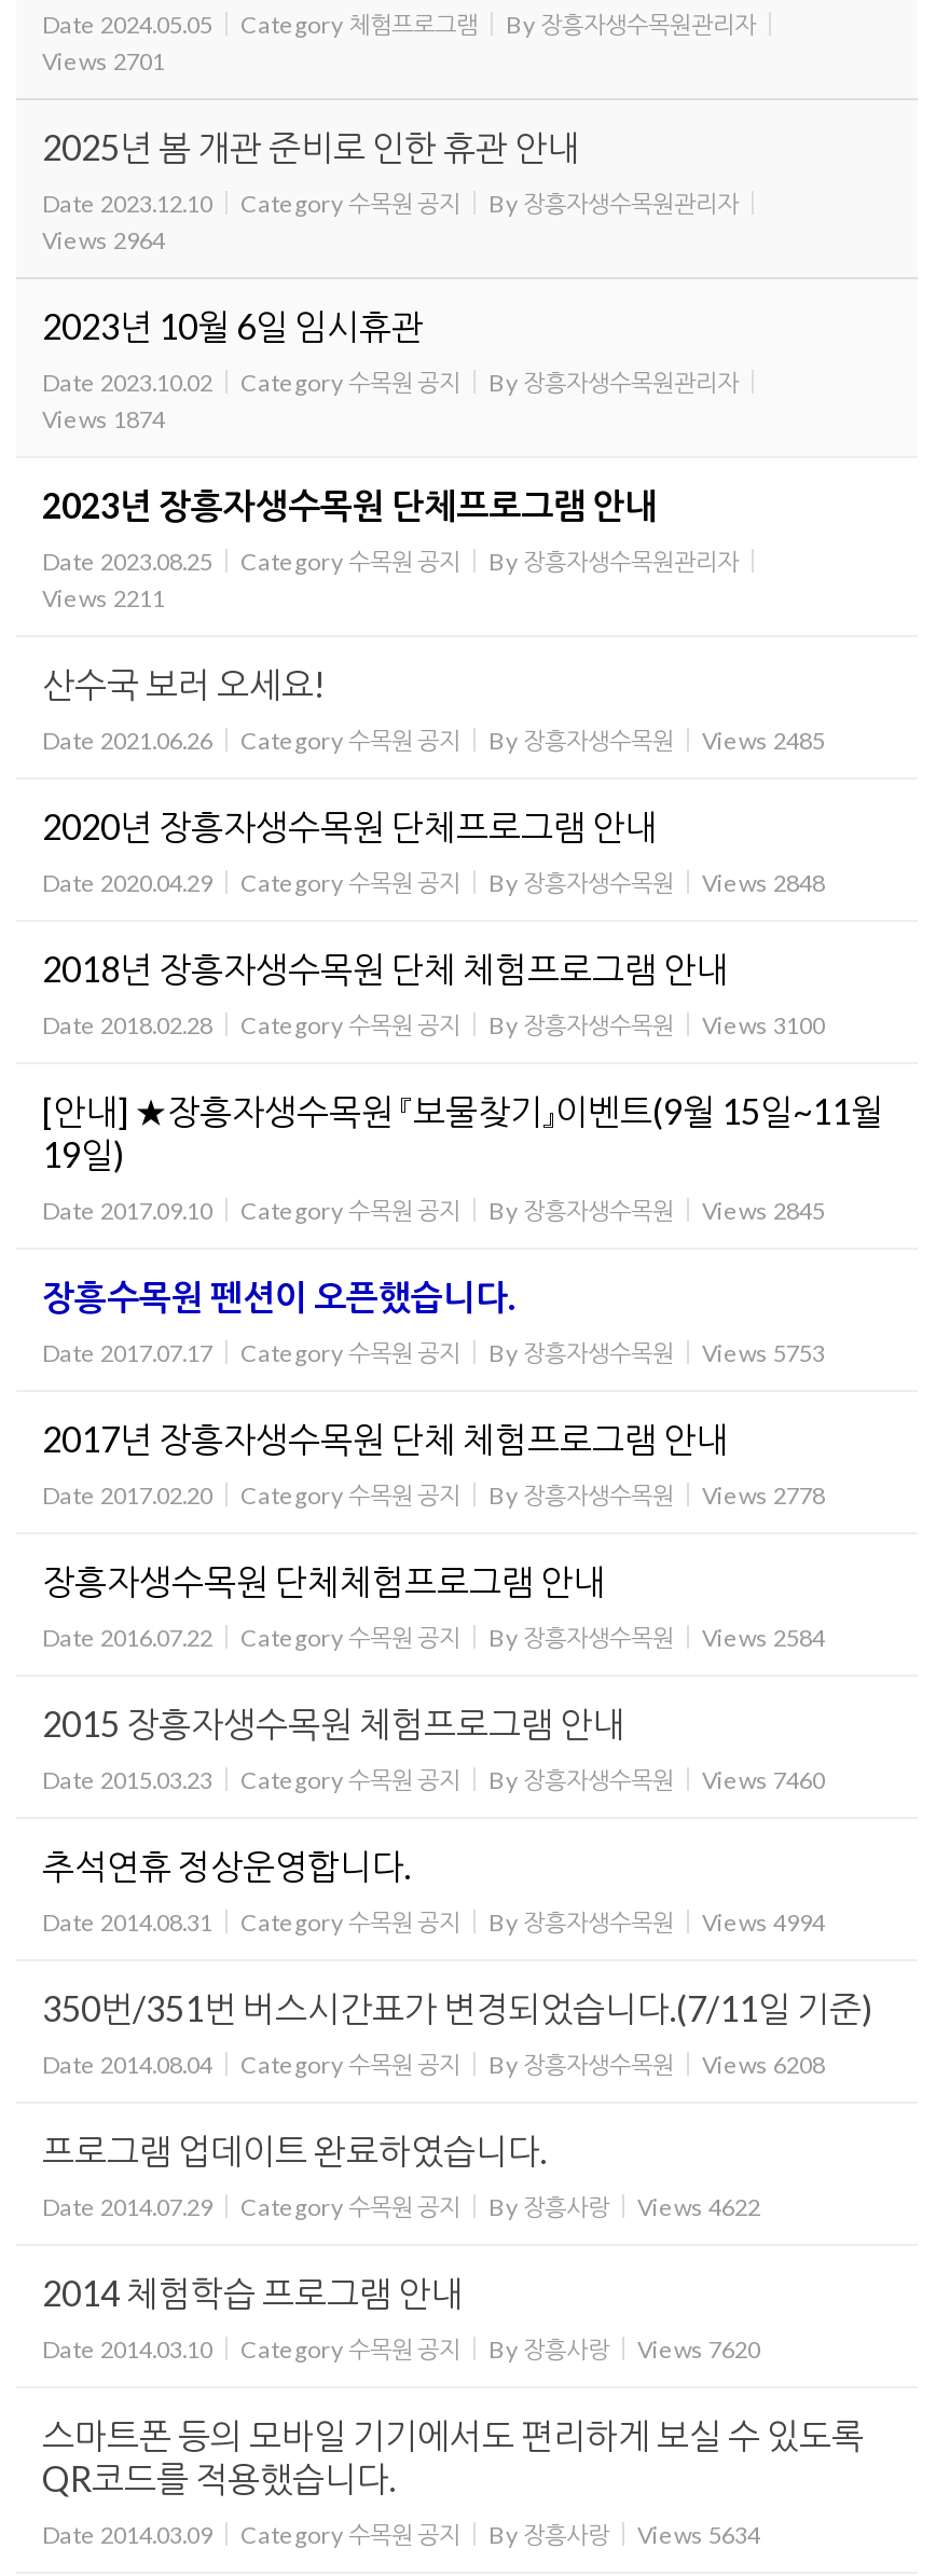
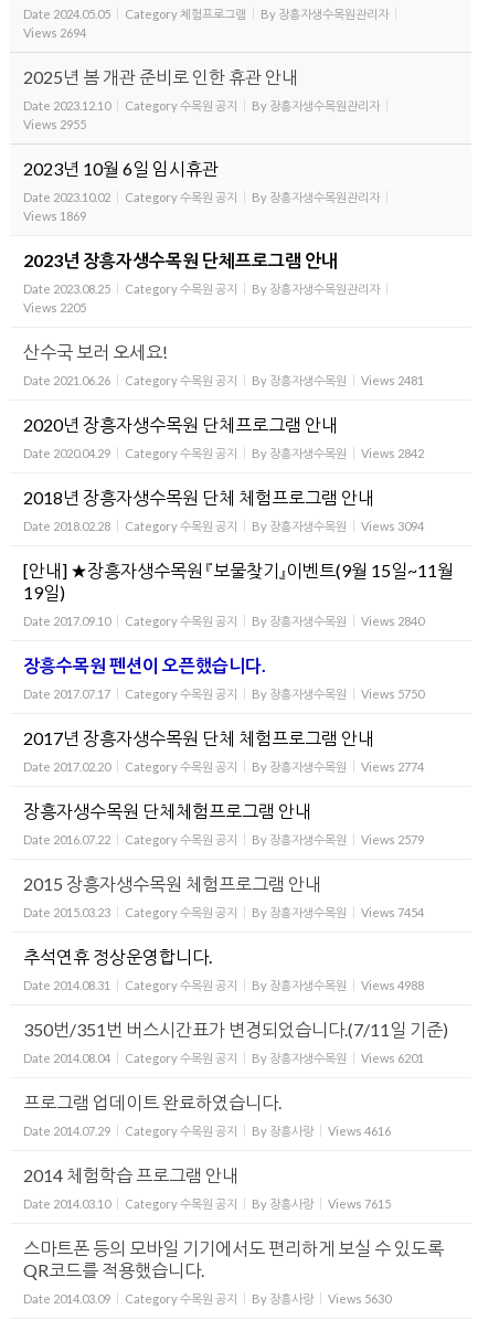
[42,46,165,74] Views 2701 -> [23,25,86,40] Views 2694
[42,225,165,253] Views 2964 -> [23,117,86,131] Views 2955
[42,404,165,432] Views 1874 -> [23,209,86,223] Views 1869
[42,583,165,611] Views 2211 -> [23,300,86,315] Views 2205
[42,726,825,754] Date 2021.06.26 Category 수목원 공지 By 장흥자생수목원 Views 2485 -> [23,373,424,387] Date 2021.06.26 Category 수목원 공지 By 장흥자생수목원 Views 2481
[42,868,825,896] Date 2020.04.29 Category 수목원 공지 By 장흥자생수목원 Views 2848 -> [23,446,424,460] Date 2020.04.29 Category 수목원 공지 By 장흥자생수목원 Views 2842
[42,1010,825,1038] Date 2018.02.28 Category 수목원 공지 By 장흥자생수목원 Views 3100 -> [23,519,424,533] Date 2018.02.28 Category 수목원 공지 By 장흥자생수목원 Views 3094
[42,1196,825,1224] Date 2017.09.10 Category 수목원 공지 By 장흥자생수목원 Views 2845 -> [23,614,424,628] Date 2017.09.10 Category 수목원 공지 By 장흥자생수목원 Views 2840
[42,1338,825,1366] Date 2017.07.17 Category 수목원 공지 By 장흥자생수목원 Views 5753 -> [23,686,424,701] Date 2017.07.17 Category 수목원 공지 By 장흥자생수목원 Views 5750
[42,1480,825,1509] Date 2017.02.20 Category 수목원 공지 By 장흥자생수목원 Views 2778 -> [23,759,424,774] Date 2017.02.20 Category 수목원 공지 By 장흥자생수목원 Views 2774
[42,1623,825,1651] Date 2016.07.22 Category 수목원 공지 By 장흥자생수목원 Views 2584 -> [23,832,424,847] Date 2016.07.22 Category 수목원 공지 By 장흥자생수목원 Views 2579
[42,1765,825,1793] Date 2015.03.23 Category 수목원 공지 By 장흥자생수목원 Views 7460 -> [23,905,424,919] Date 2015.03.23 Category 수목원 공지 By 장흥자생수목원 Views 7454
[42,1907,825,1936] Date 2014.08.31 Category 수목원 공지 By 장흥자생수목원 Views 4994 -> [23,978,424,992] Date 2014.08.31 Category 수목원 공지 By 장흥자생수목원 Views 4988
[42,2050,825,2078] Date 2014.08.04 Category 수목원 공지 By 장흥자생수목원 Views 6208 -> [23,1051,424,1065] Date 2014.08.04 Category 수목원 공지 By 장흥자생수목원 Views 6201
[42,2192,760,2220] Date 2014.07.29 Category 수목원 공지 By 장흥사랑 Views 4622 -> [23,1124,391,1138] Date 2014.07.29 Category 수목원 공지 By 장흥사랑 Views 4616
[42,2334,760,2363] Date 2014.03.10 Category 수목원 공지 By 장흥사랑 Views 7620 -> [23,1196,391,1211] Date 2014.03.10 Category 수목원 공지 By 장흥사랑 Views 7615
[42,2520,760,2548] Date 2014.03.09 Category 수목원 공지 By 장흥사랑 Views 5634 -> [23,1291,391,1306] Date 2014.03.09 Category 수목원 공지 By 장흥사랑 Views 5630

